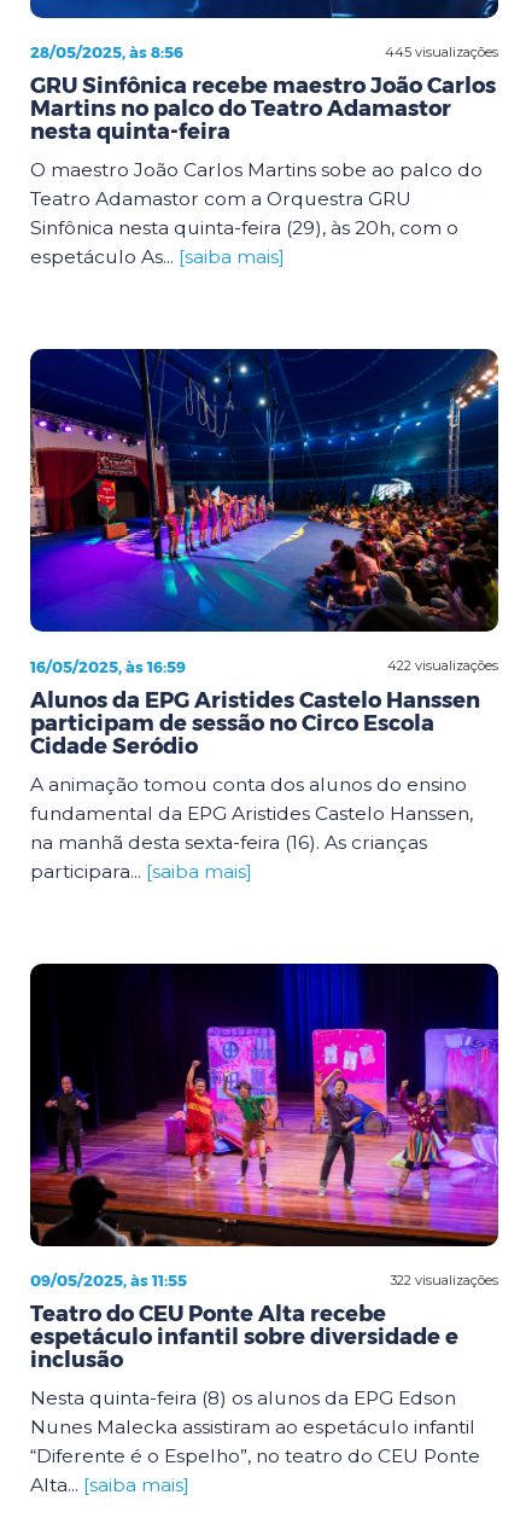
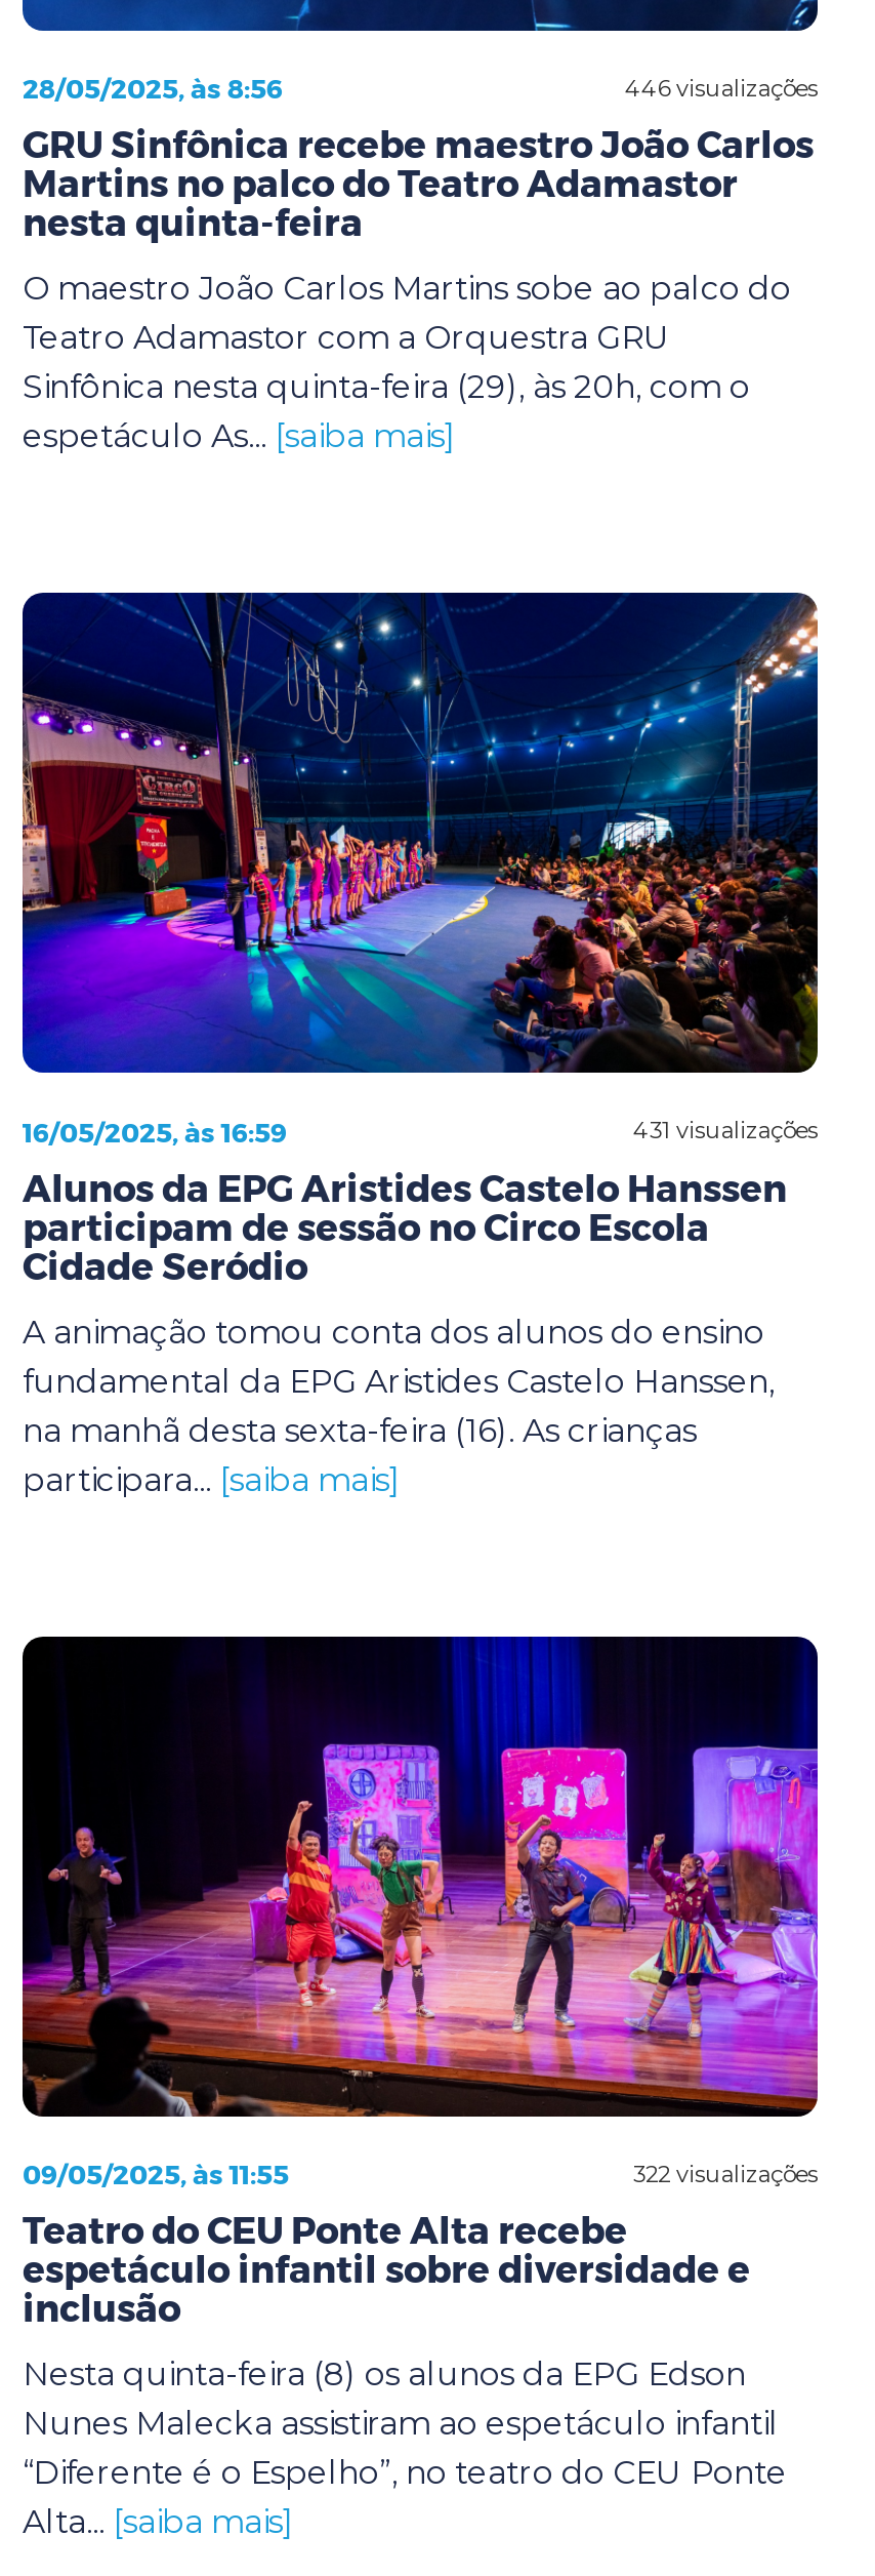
[385,43,498,60] 445 visualizações -> [625,73,818,102] 446 visualizações
[387,657,498,674] 422 visualizações -> [633,1116,818,1144] 431 visualizações

